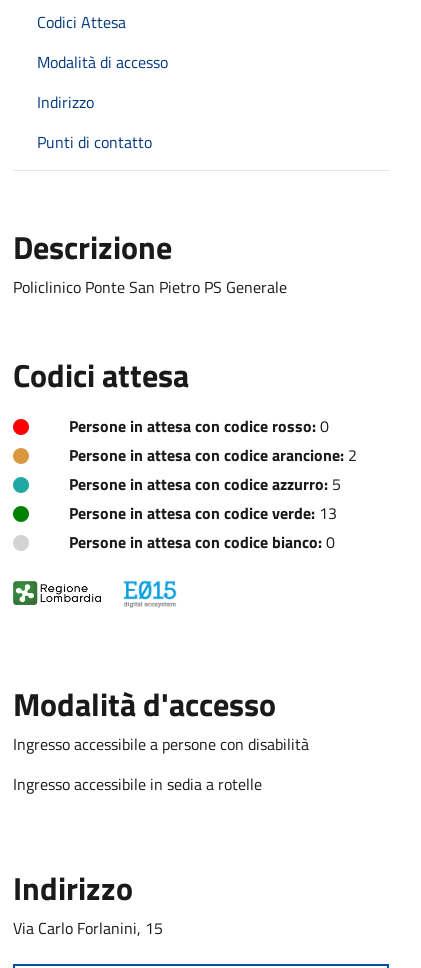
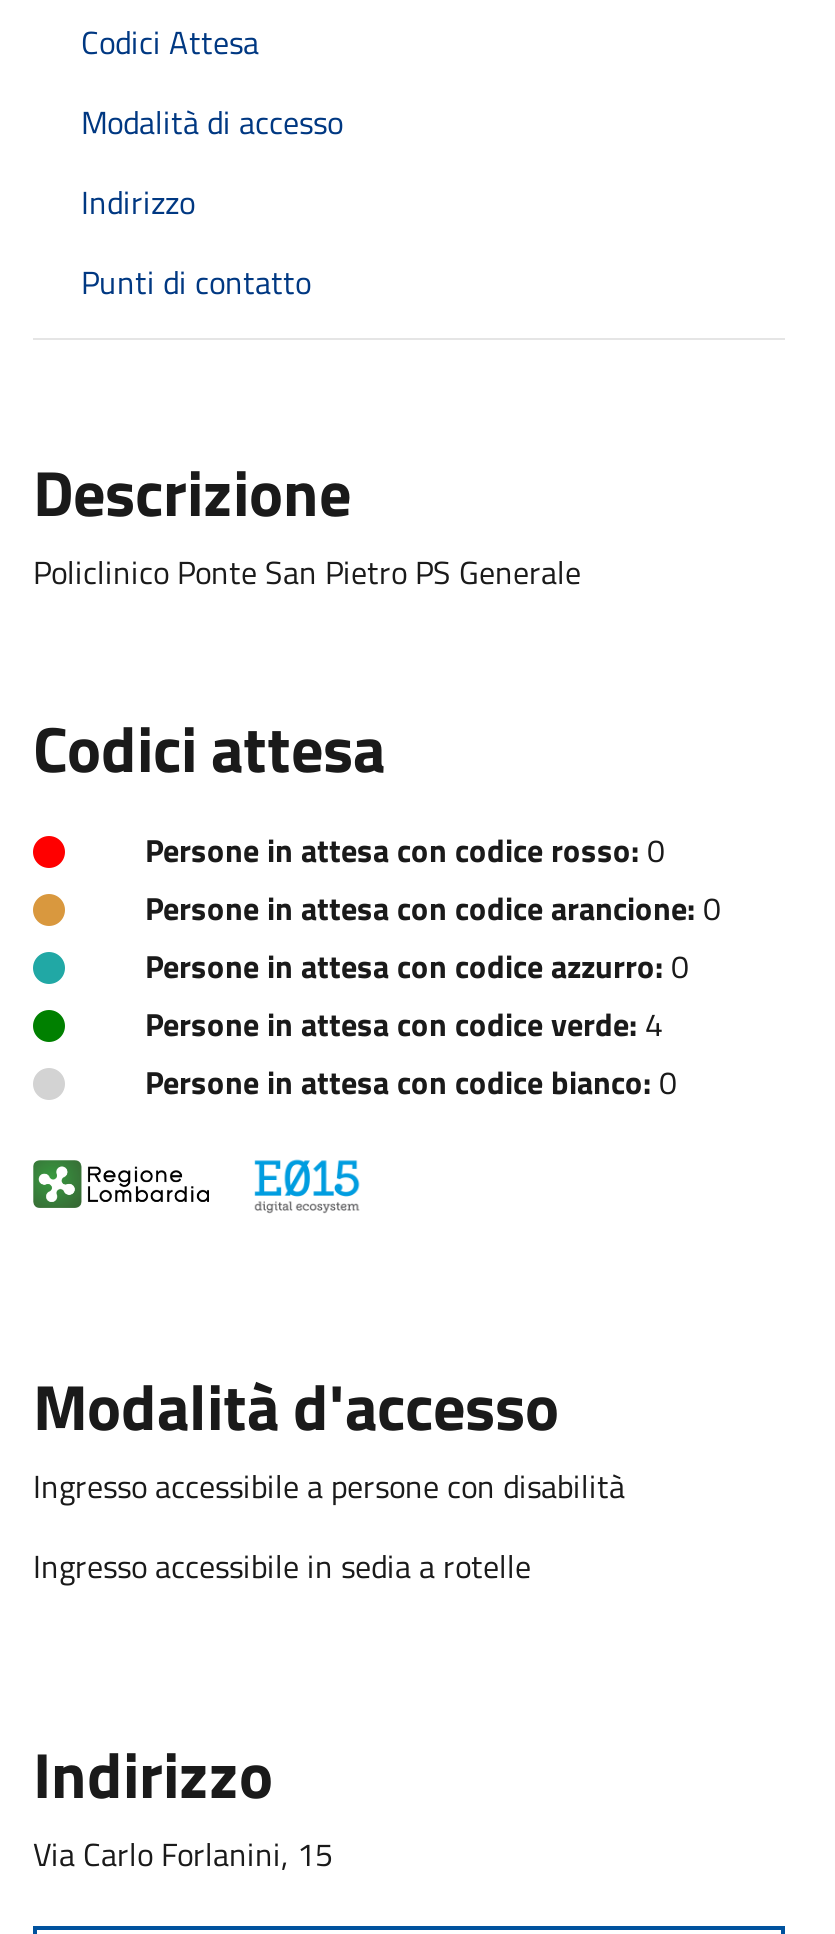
[69,443,357,467] Persone in attesa con codice arancione: 2 -> [145,883,721,931] Persone in attesa con codice arancione: 0
[69,472,341,496] Persone in attesa con codice azzurro: 5 -> [145,941,689,989] Persone in attesa con codice azzurro: 0
[69,501,337,525] Persone in attesa con codice verde: 13 -> [145,999,663,1047] Persone in attesa con codice verde: 4

